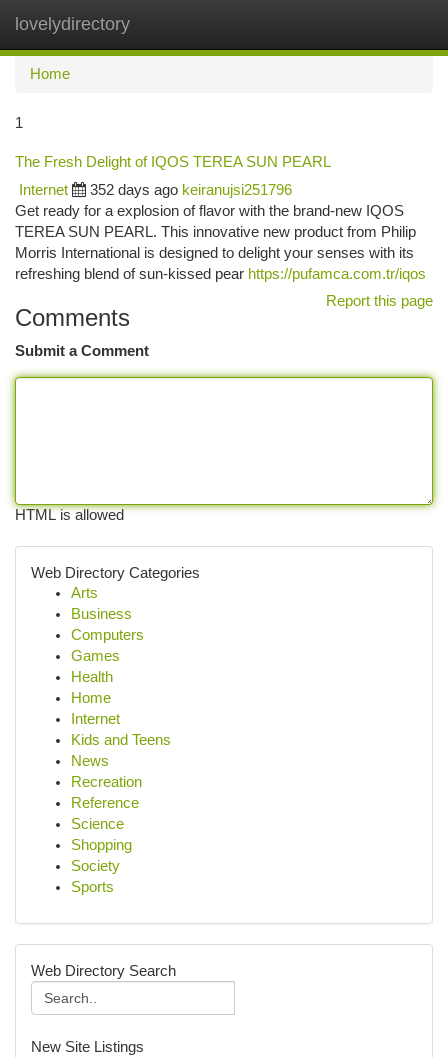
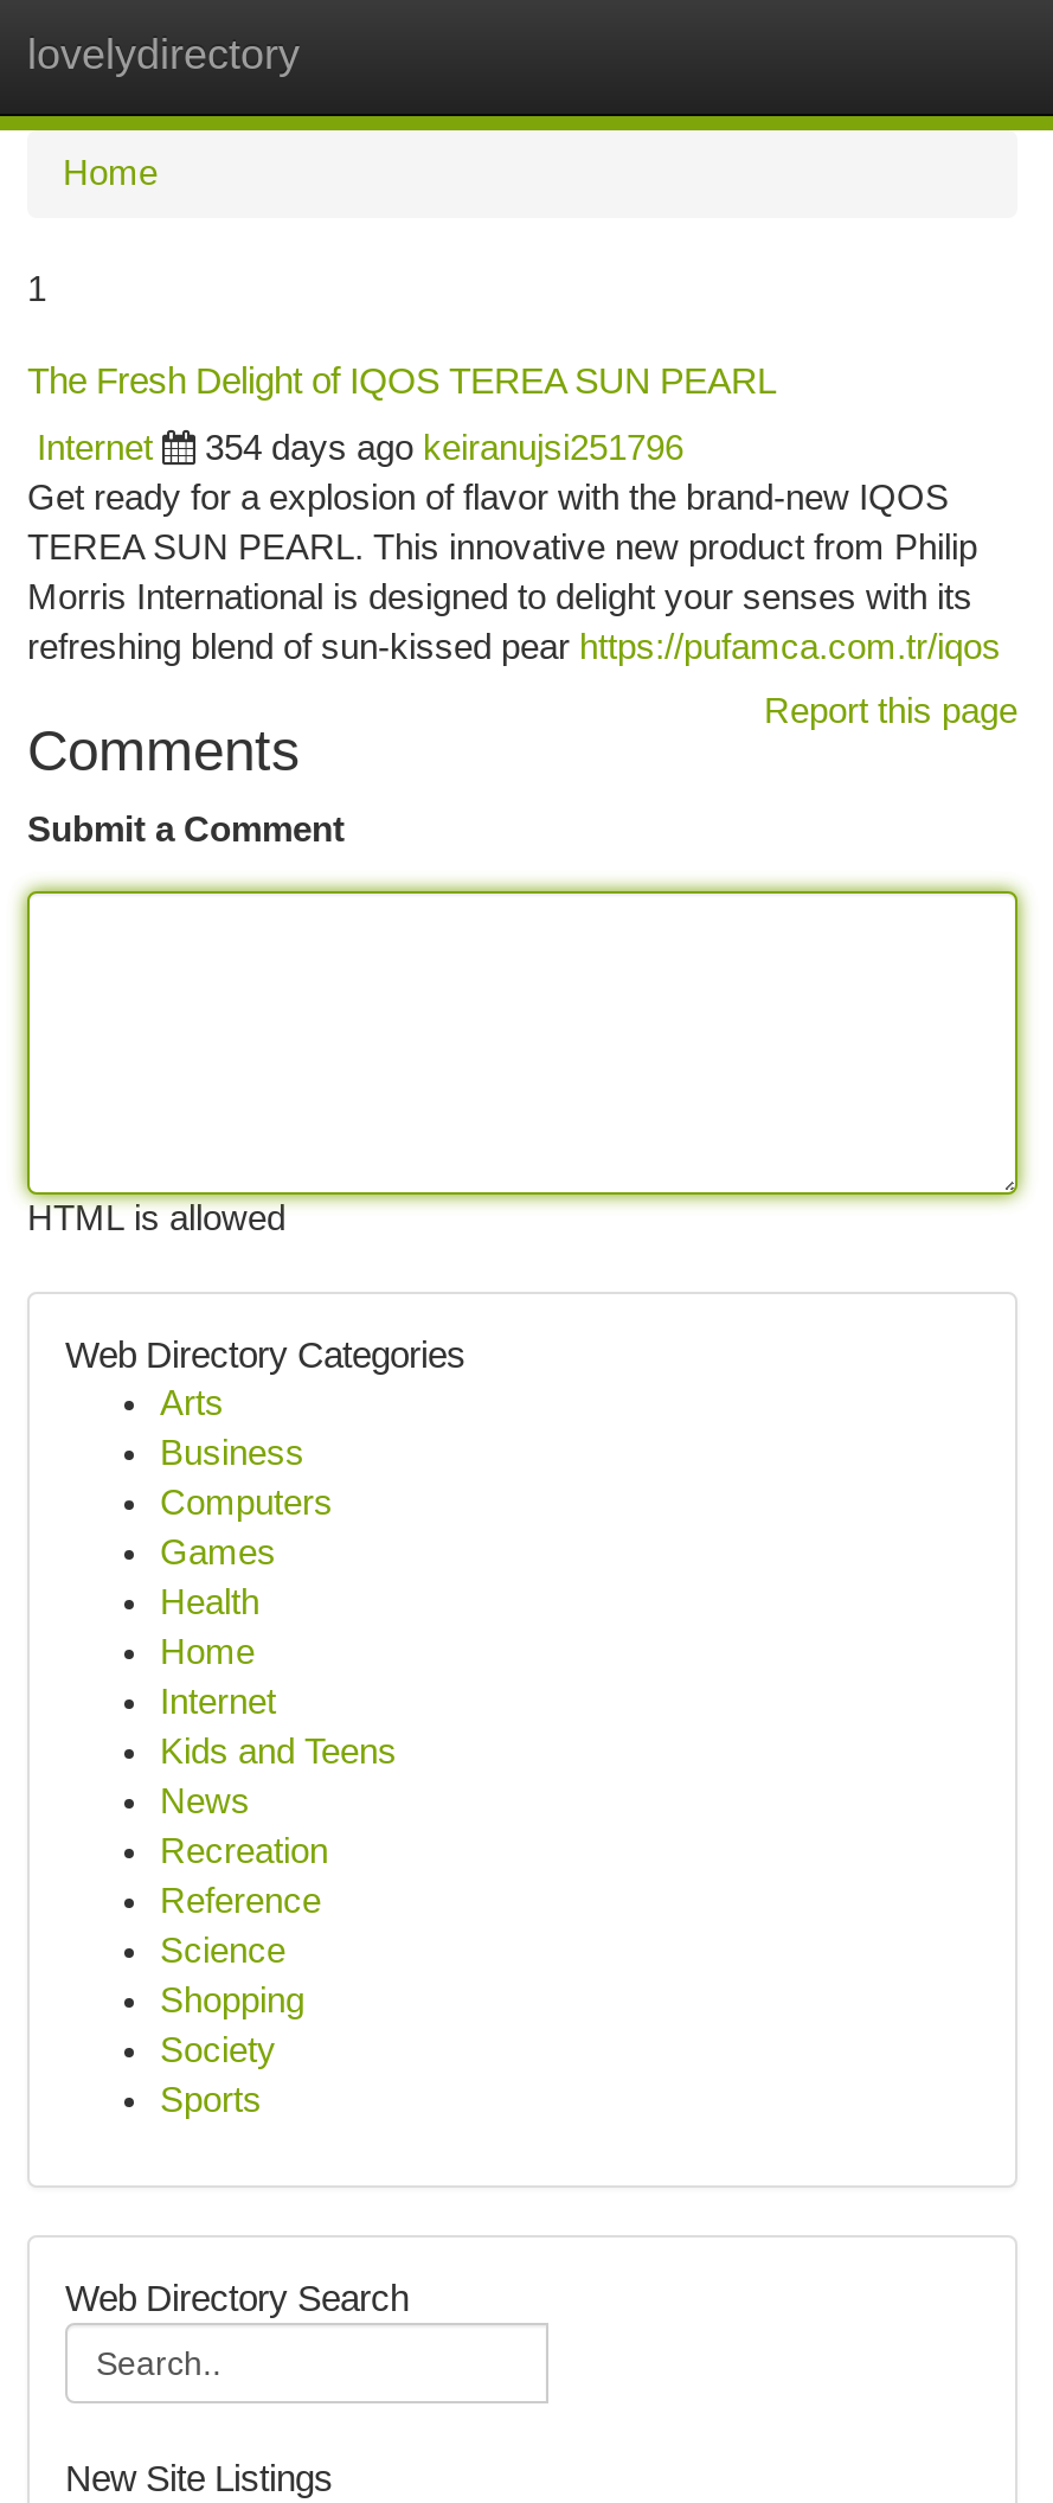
[90,182,292,198] 352 days ago keiranujsi251796 -> [205,429,683,467] 354 days ago keiranujsi251796

